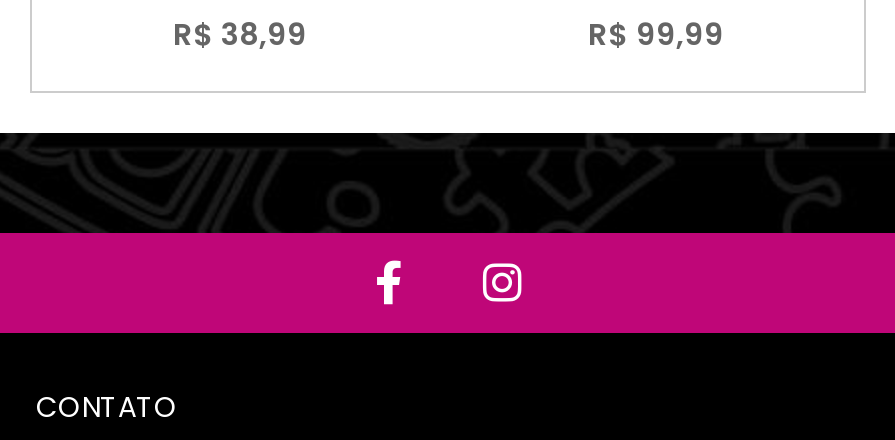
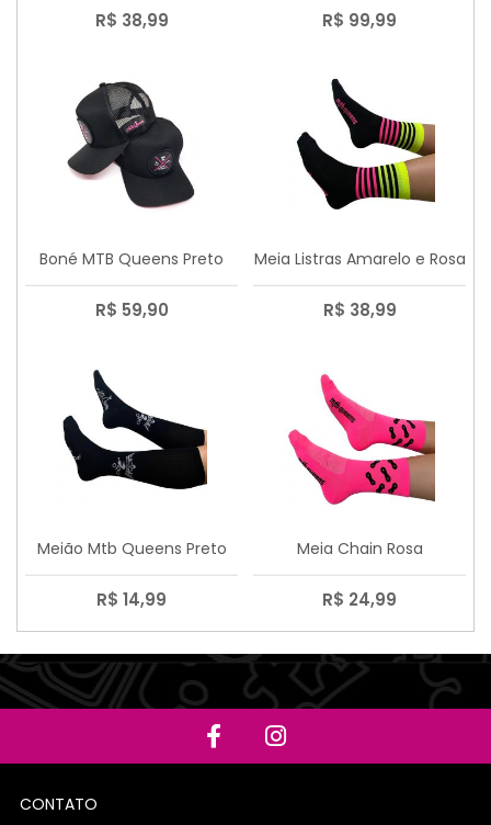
none -> [37,537,226,611] Meião Mtb Queens Preto | R$ 14,99
none -> [39,80,224,322] [image] | Boné MTB Queens Preto | R$ 59,90
none -> [61,369,208,490] [image]
none -> [254,78,465,322] [image] | Meia Listras Amarelo e Rosa | R$ 38,99
none -> [287,373,436,611] [image] | Meia Chain Rosa | R$ 24,99

